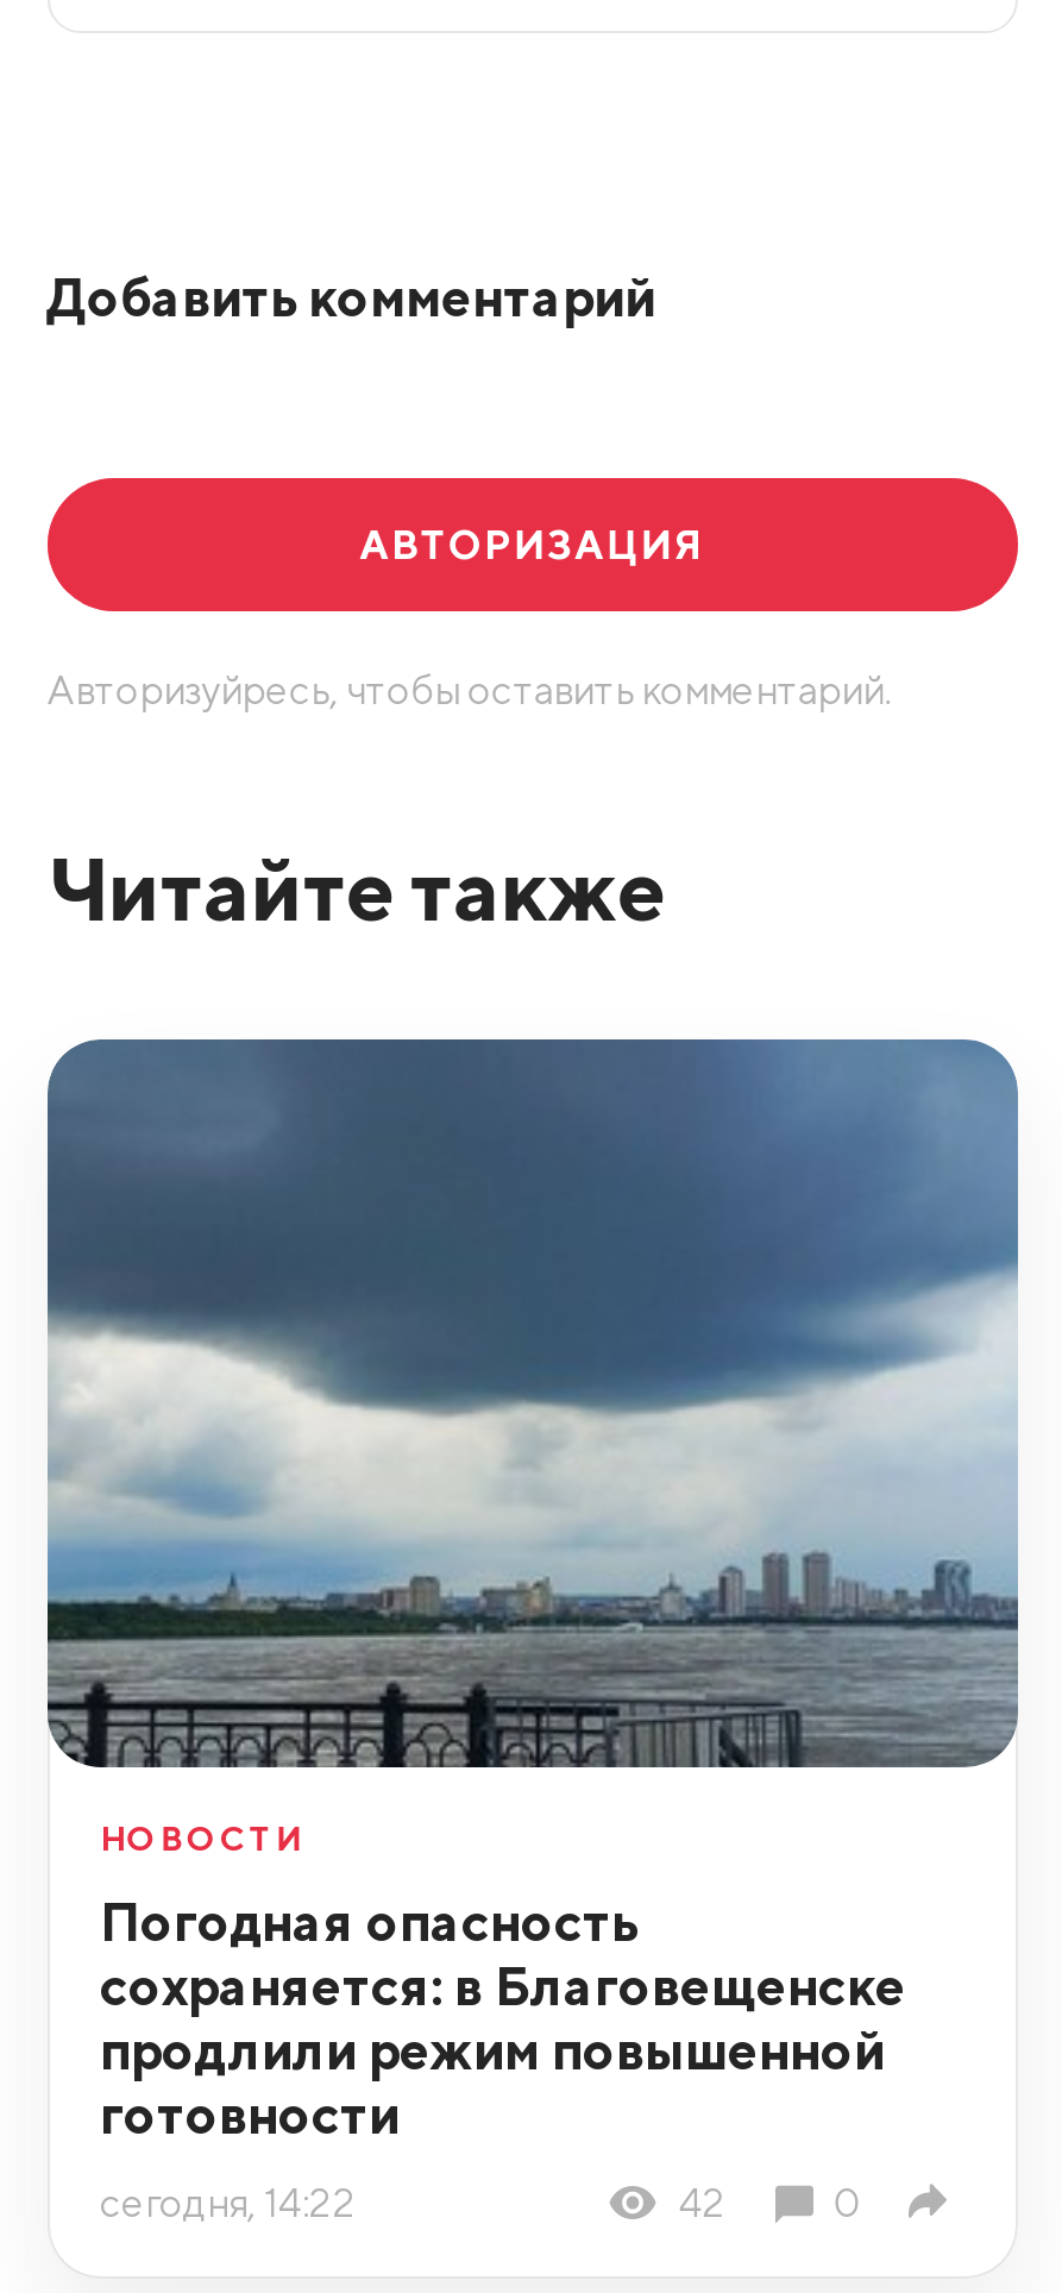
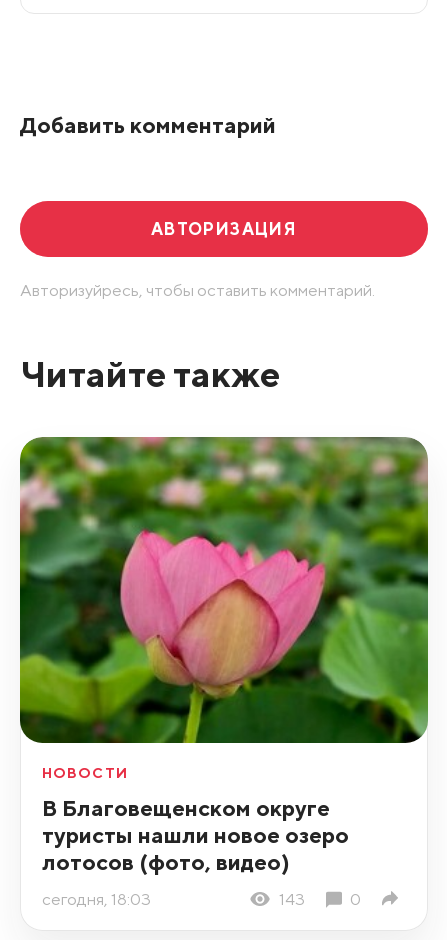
[45,1037,1020,1770] [image] -> [19,436,429,744] [image]
[100,1888,906,2145] Погодная опасность | сохраняется: в Благовещенске | продлили режим повышенной | готовности -> [42,794,349,875] В Благовещенском округе | туристы нашли новое озеро | лотосов (фото, видео)
[100,2178,726,2226] сегодня, 14:22 | 42 -> [42,889,305,909] сегодня, 18:03 | 143

